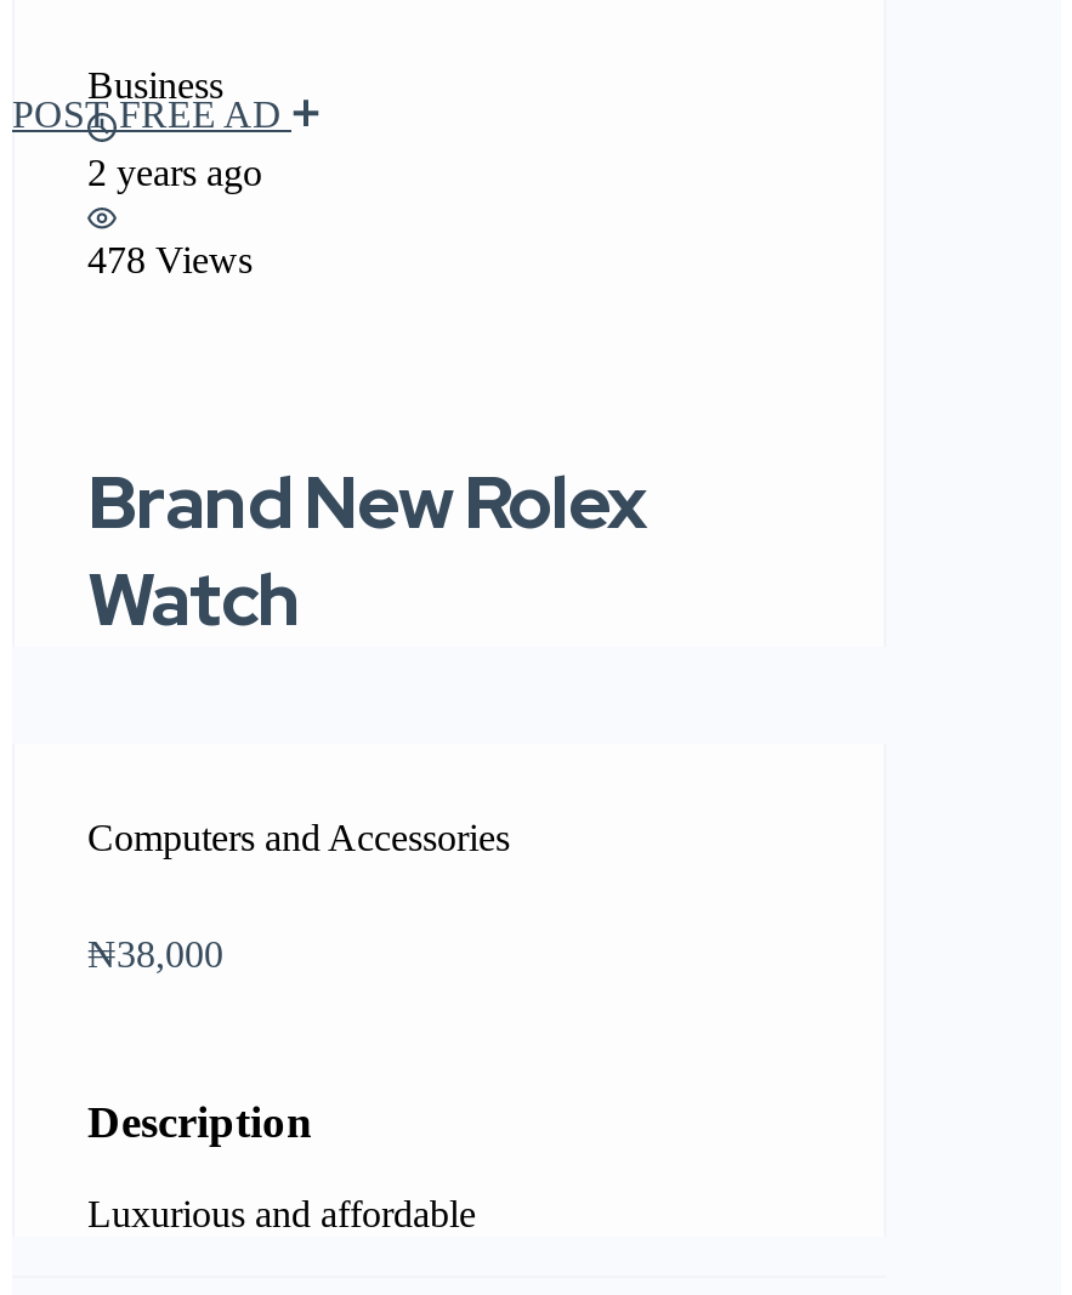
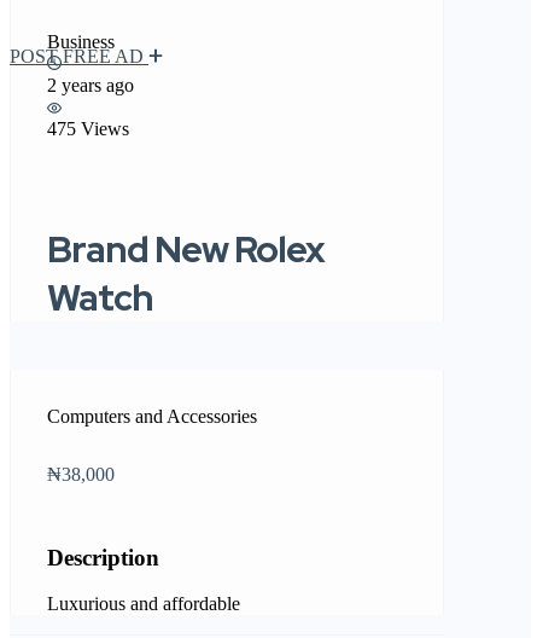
[87,239,253,280] 478 Views -> [47,118,129,139] 475 Views

